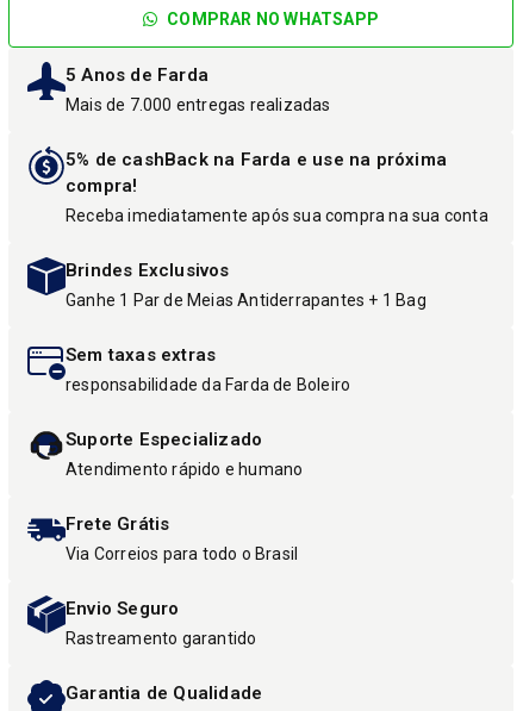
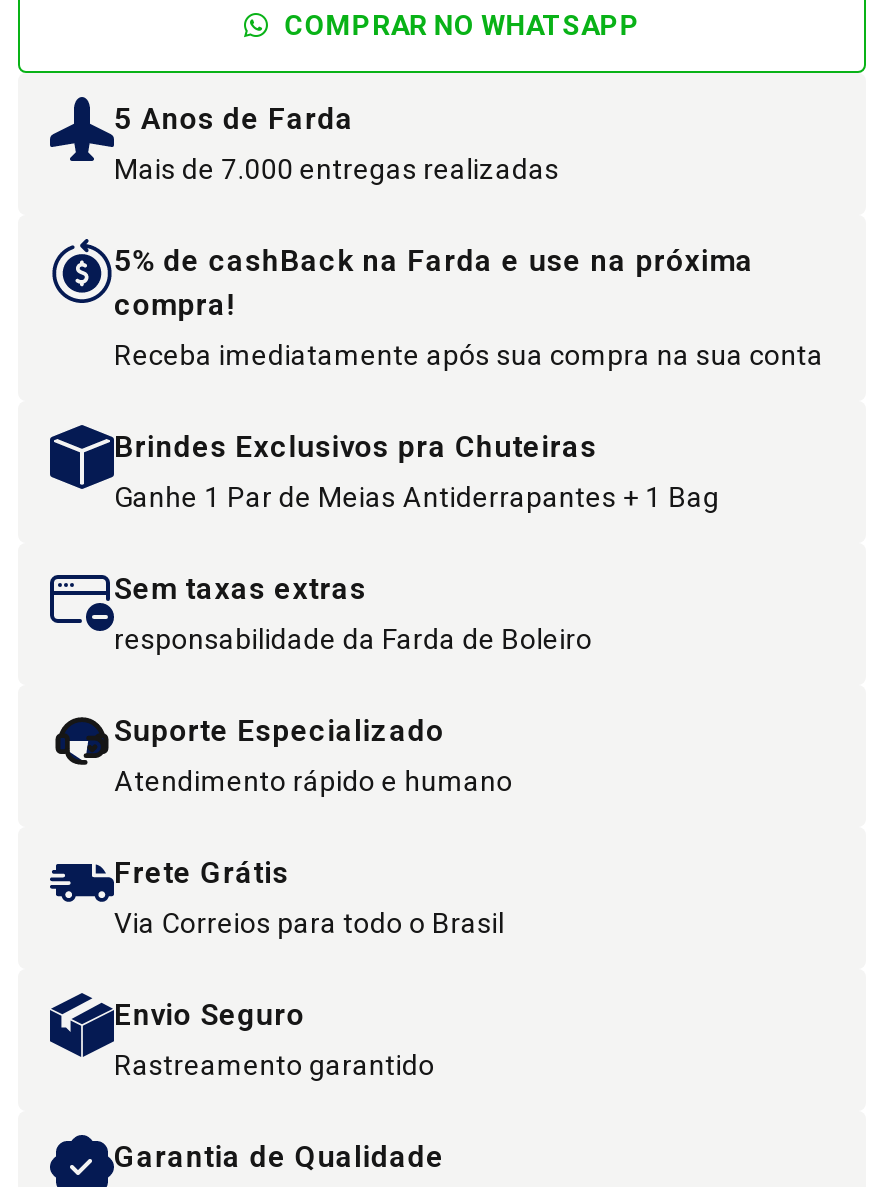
[66,260,229,281] Brindes Exclusivos -> [114,430,597,466] Brindes Exclusivos pra Chuteiras

